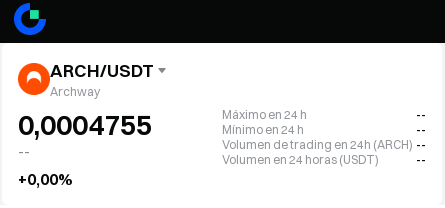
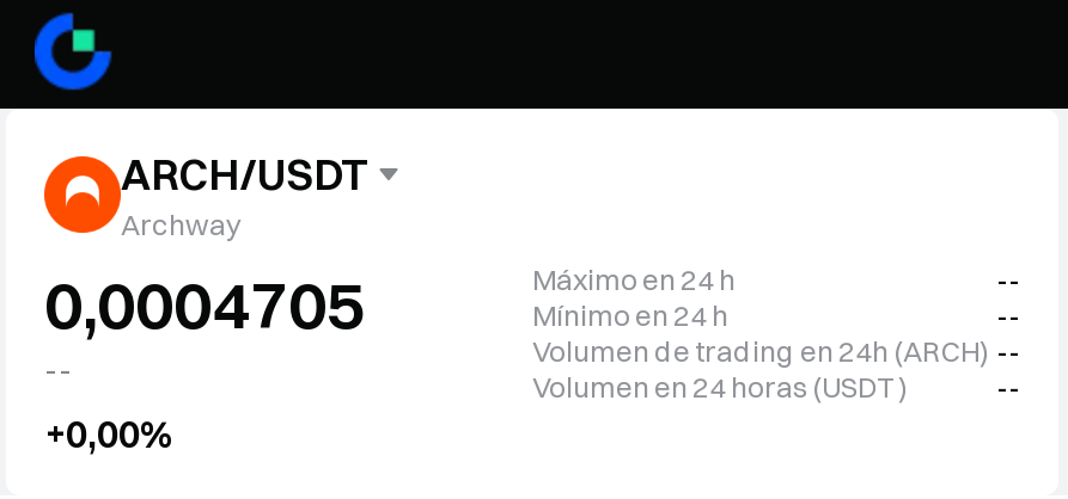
[18,108,152,142] 0,0004755 -> [44,264,365,345] 0,0004705

